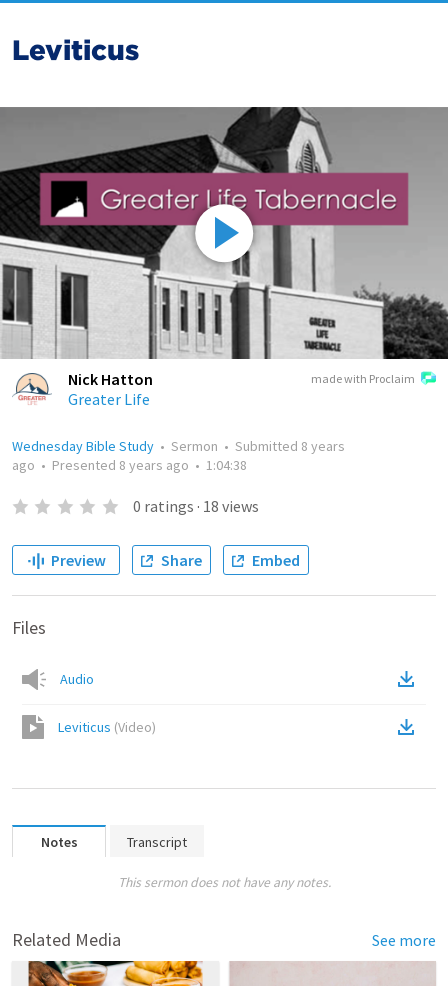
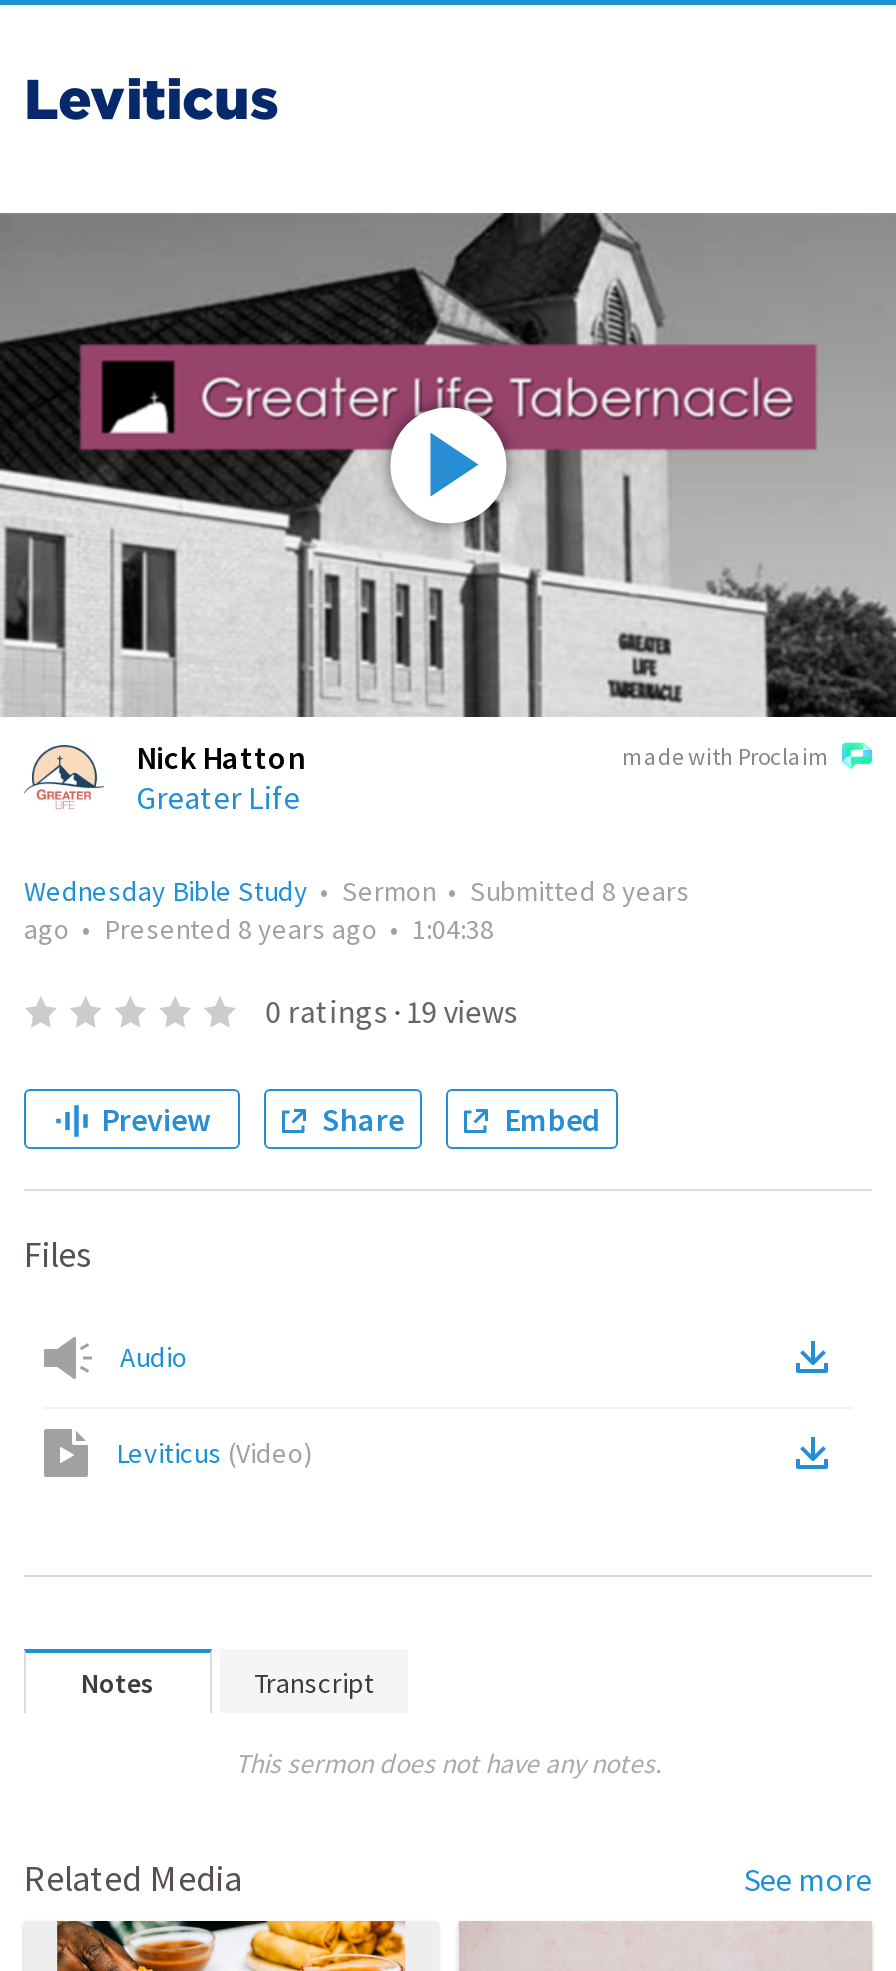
[133,496,259,516] 0 ratings · 18 views -> [265,991,517,1031] 0 ratings · 19 views

